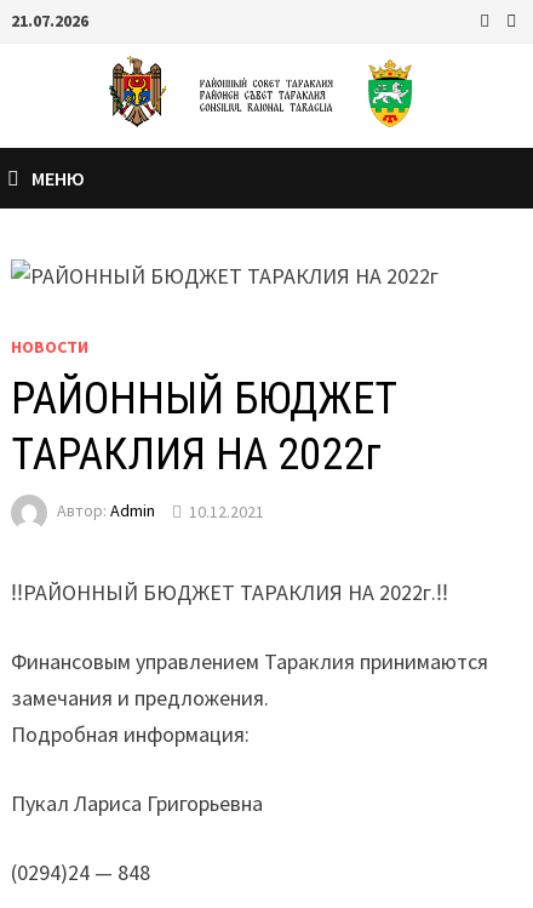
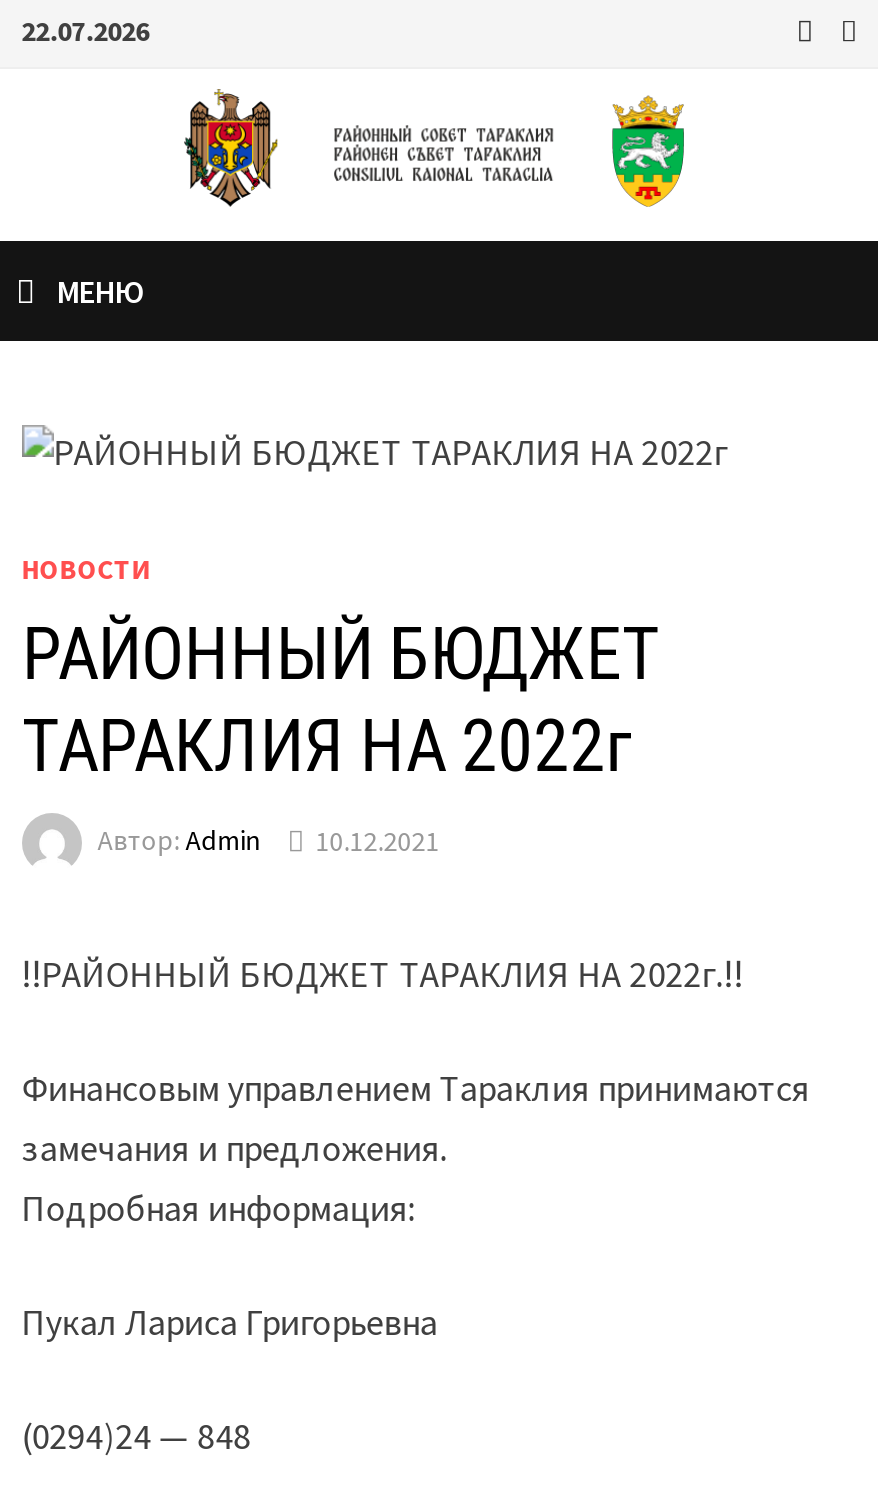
[11,10,88,32] 21.07.2026 -> [22,13,150,49] 22.07.2026

